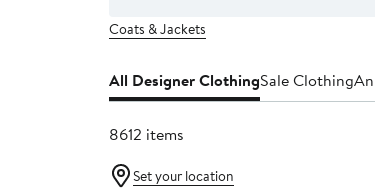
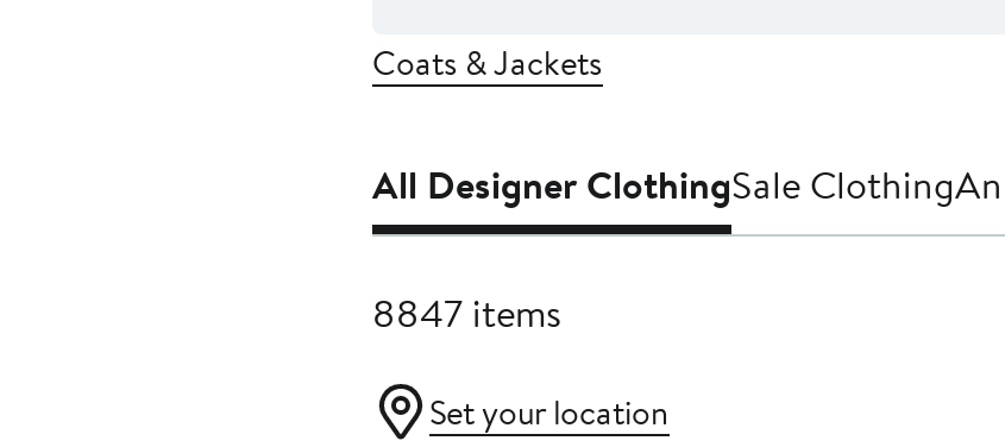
[109,123,184,145] 8612 items -> [372,287,563,339] 8847 items

